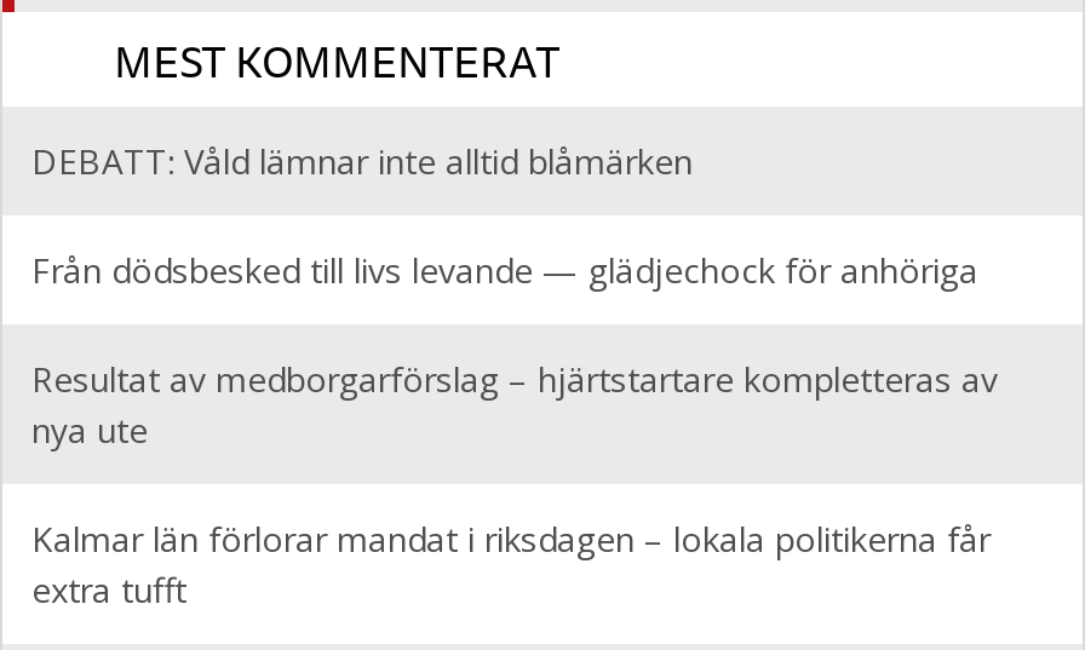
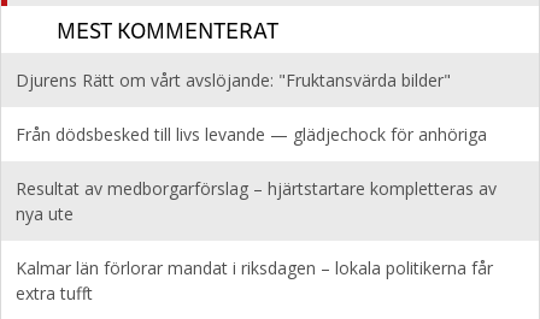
[31,138,693,184] DEBATT: Våld lämnar inte alltid blåmärken -> [16,69,451,91] Djurens Rätt om vårt avslöjande: "Fruktansvärda bilder"

